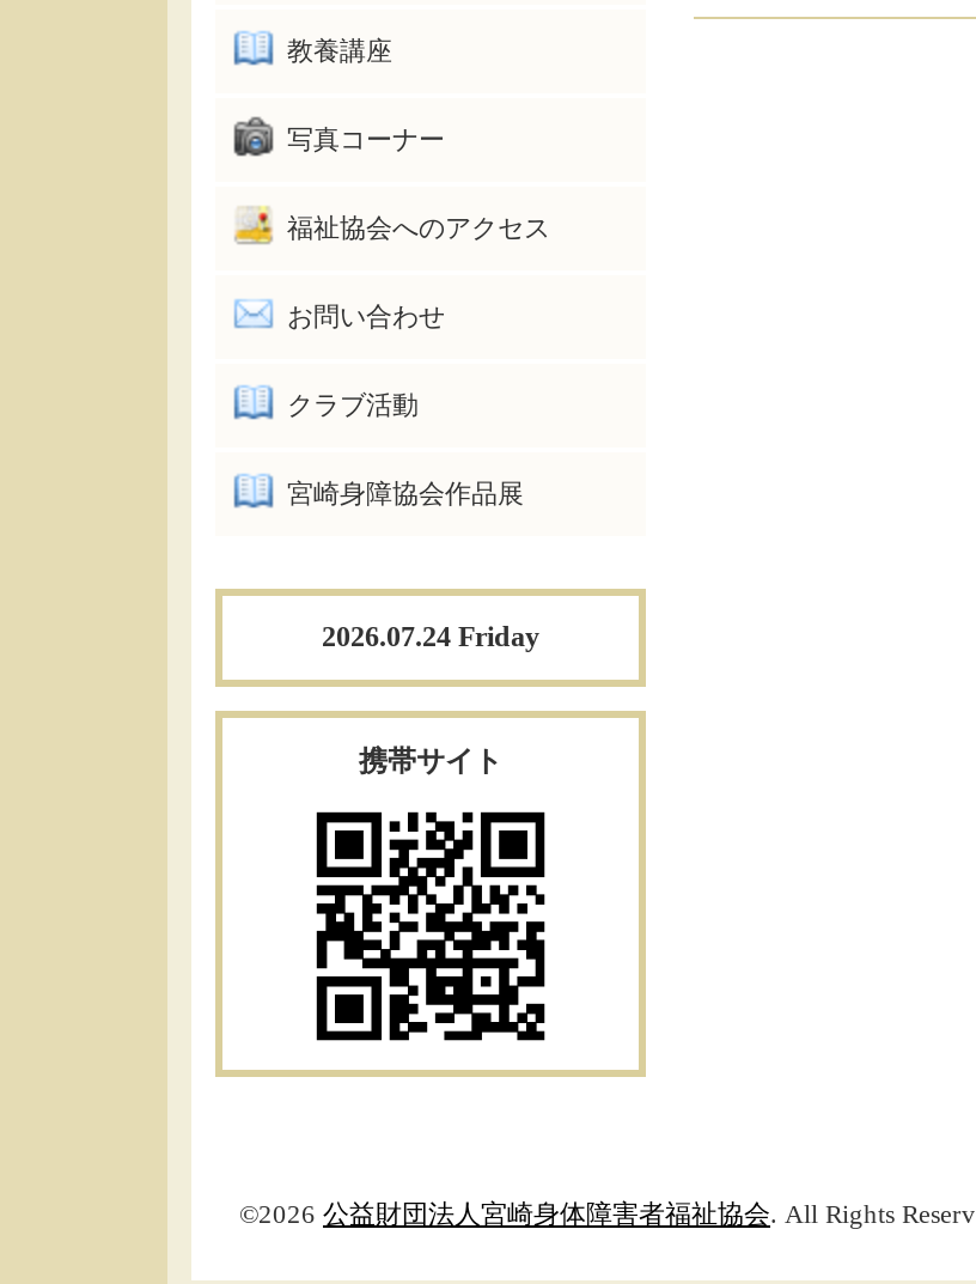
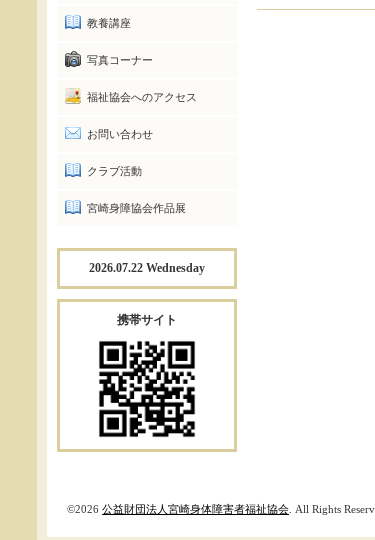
[322,620,539,653] 2026.07.24 Friday -> [89,261,205,275] 2026.07.22 Wednesday

